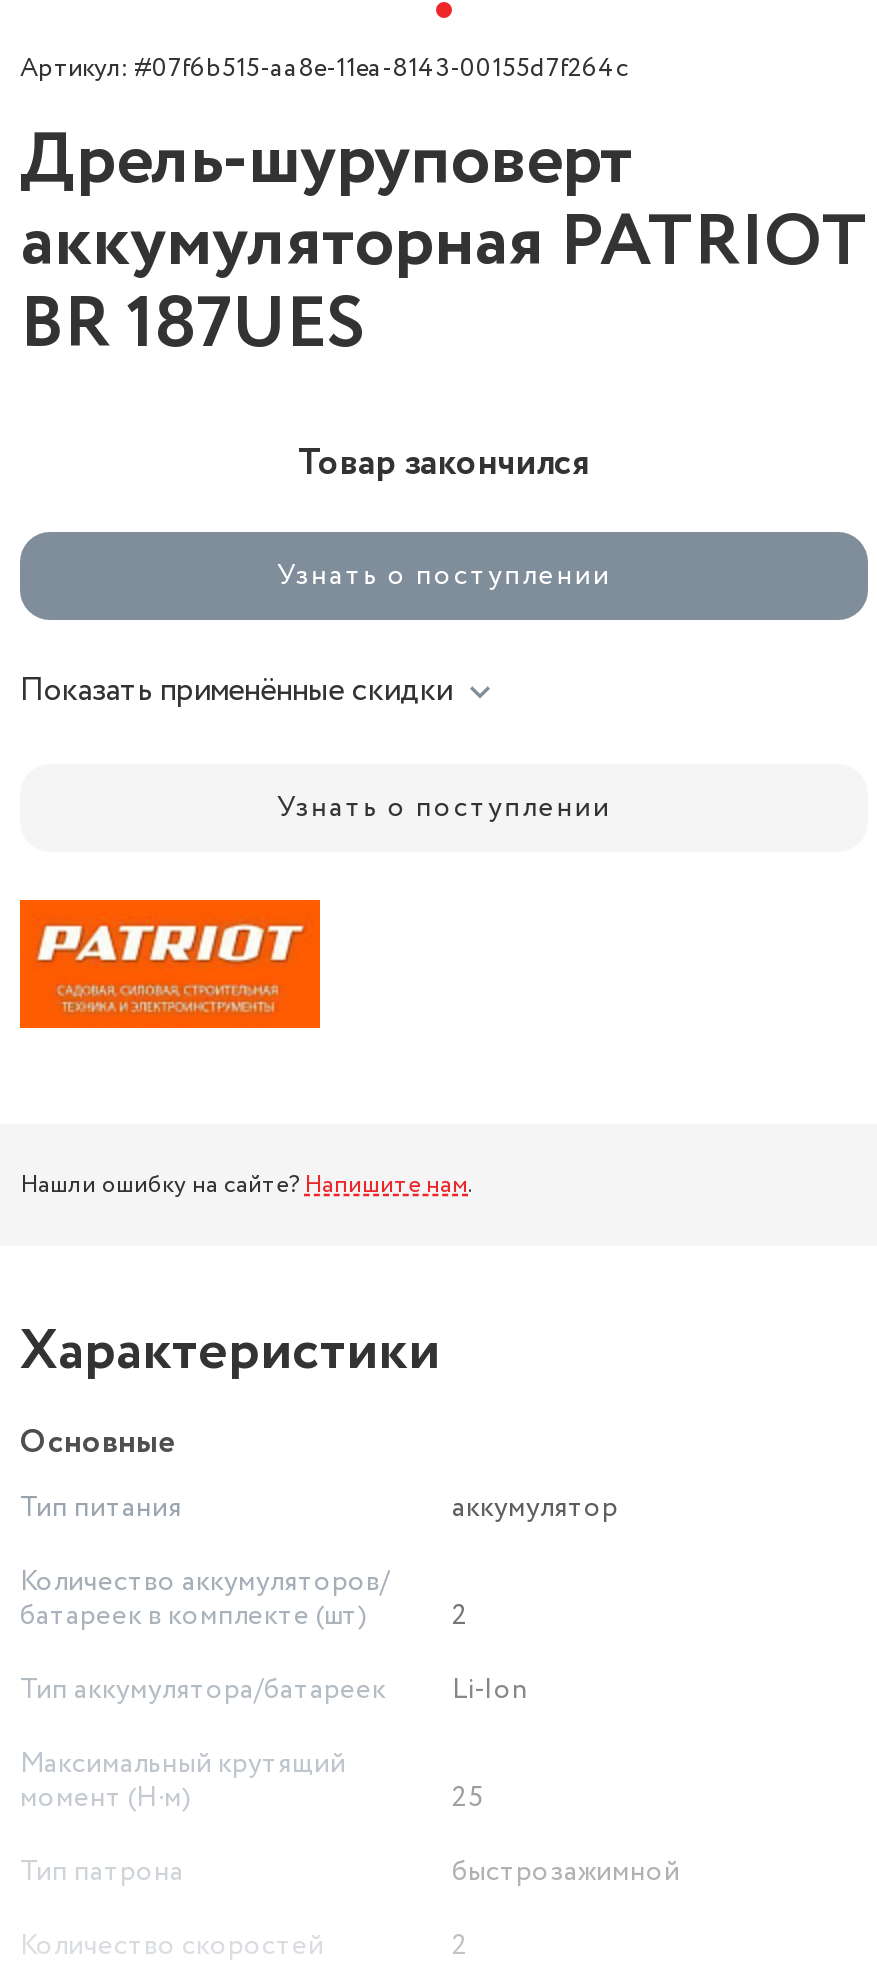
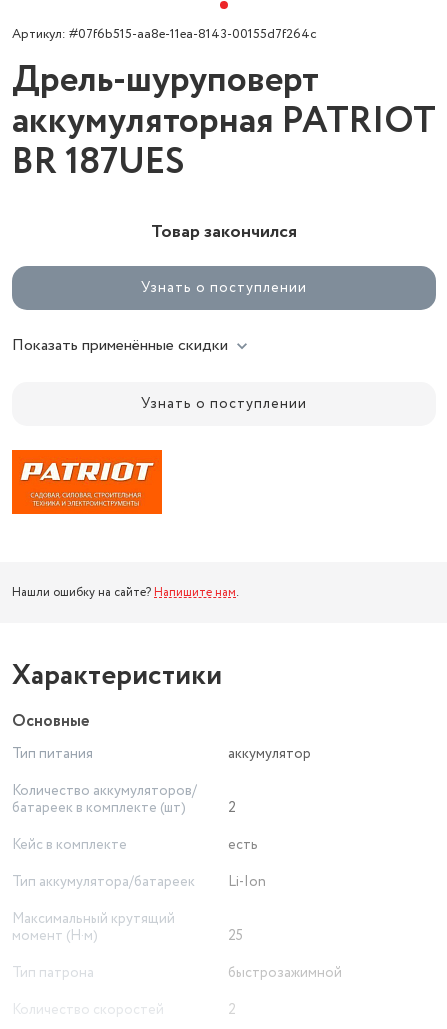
none -> [12,835,258,855] Кейс в комплекте | есть

